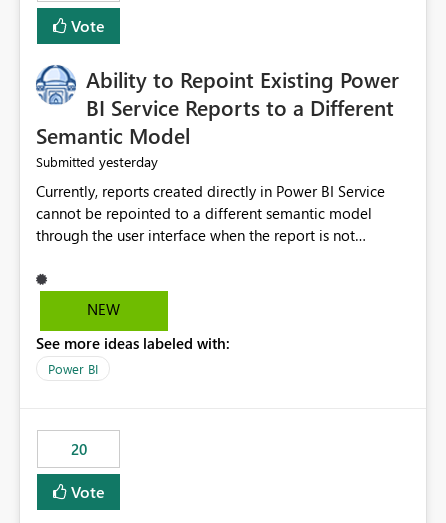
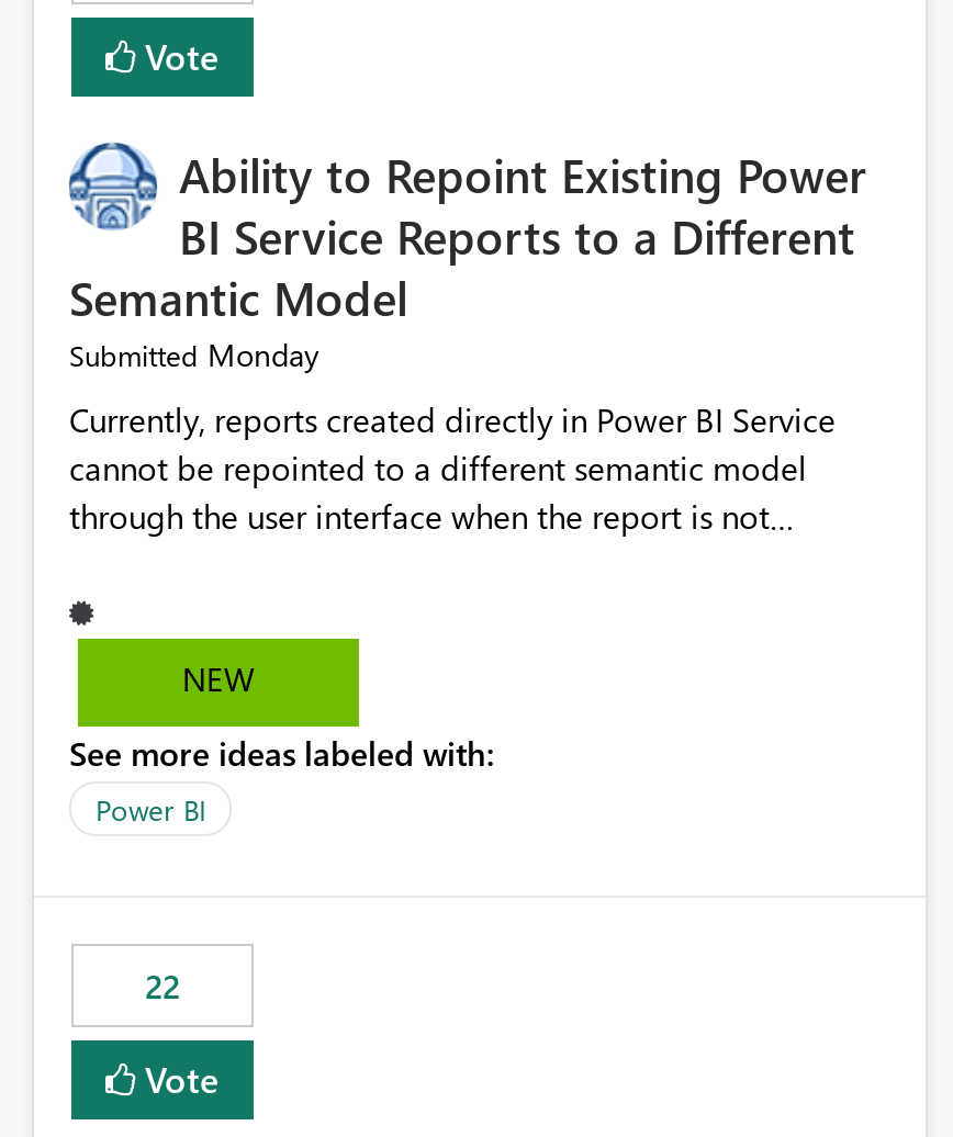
[36,152,158,171] Submitted yesterday -> [69,335,319,376] Submitted Monday
[70,439,86,459] 20 -> [145,964,180,1008] 22

